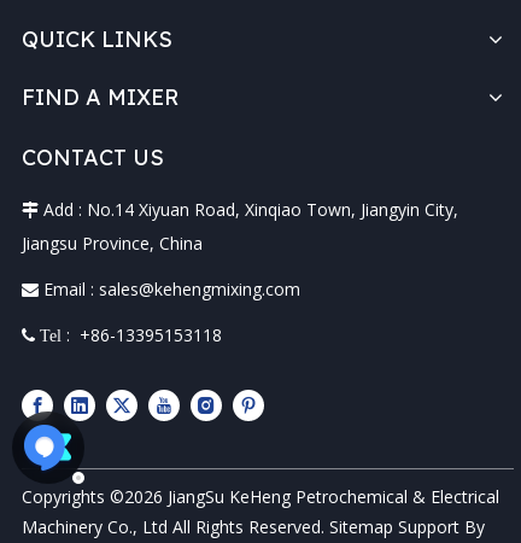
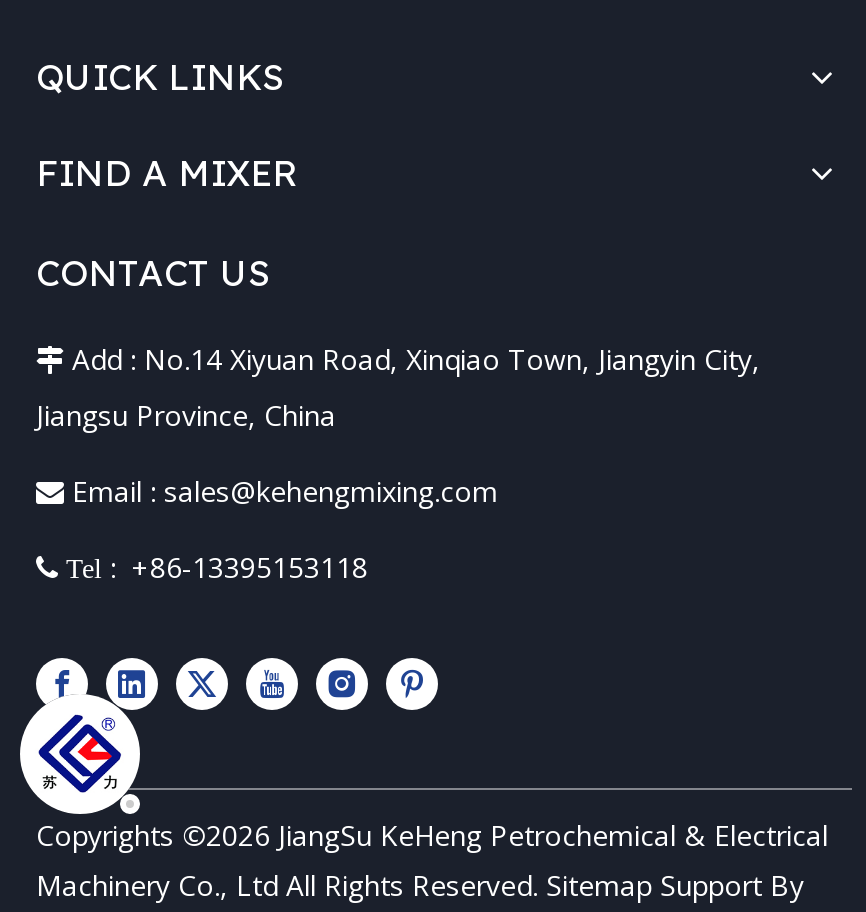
[12,407,84,483] [image] -> [18,676,146,812] [image]

